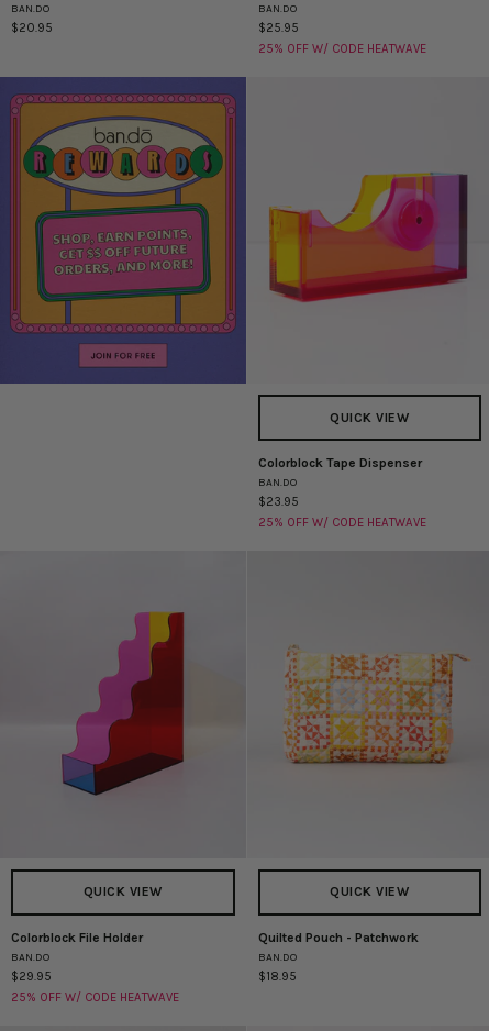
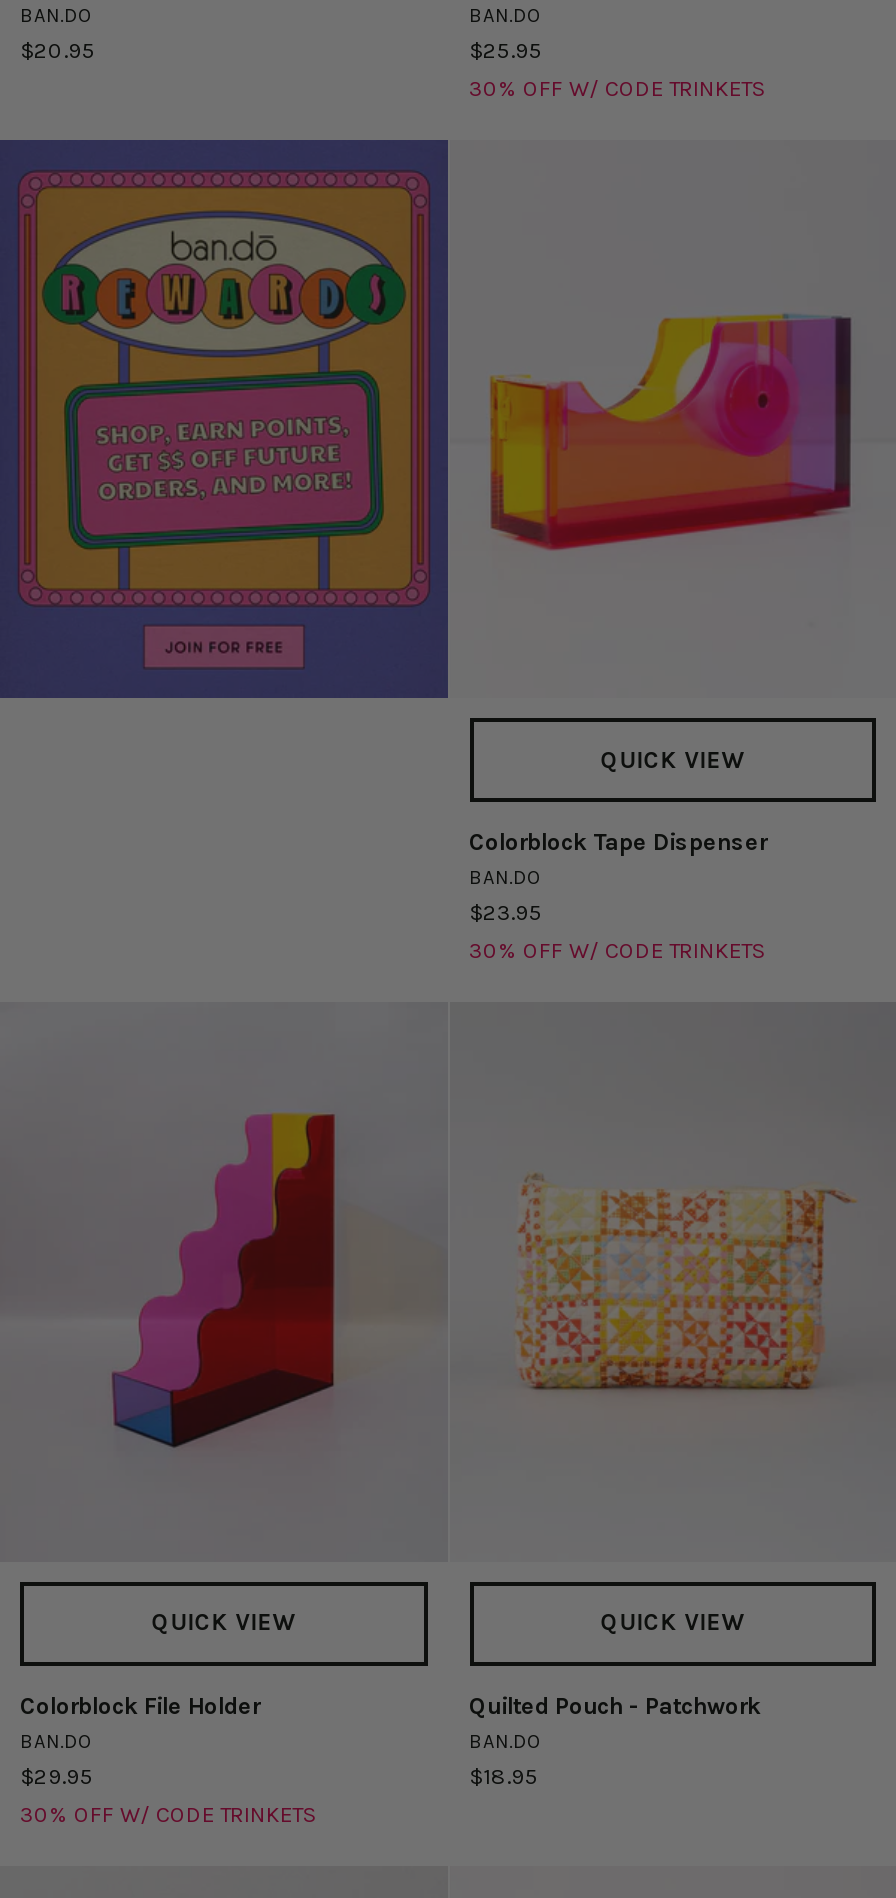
[258,42,426,56] 25% OFF W/ CODE HEATWAVE -> [469,76,765,102] 30% OFF W/ CODE TRINKETS
[258,516,426,530] 25% OFF W/ CODE HEATWAVE -> [469,939,765,965] 30% OFF W/ CODE TRINKETS
[11,990,179,1004] 25% OFF W/ CODE HEATWAVE -> [20,1802,316,1828] 30% OFF W/ CODE TRINKETS

